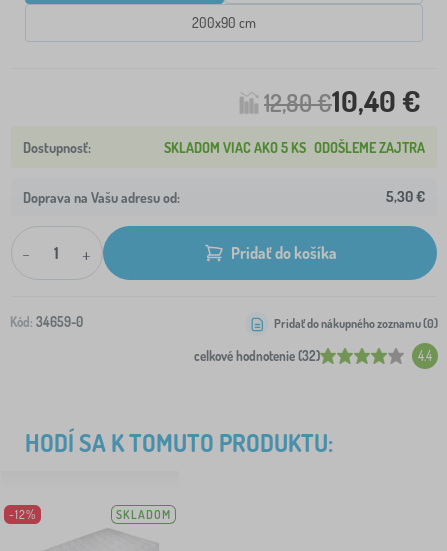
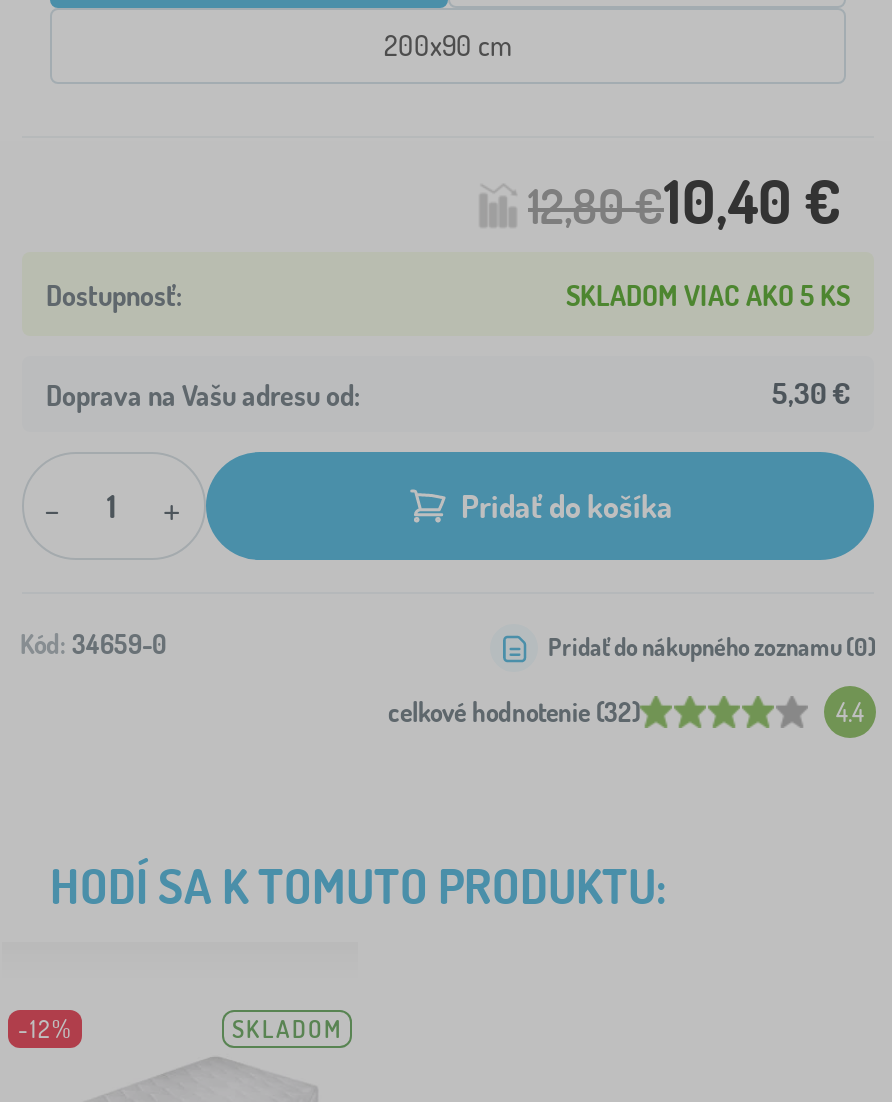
[164,139,425,156] SKLADOM VIAC AKO 5 KS ODOŠLEME ZAJTRA -> [566,277,850,311] SKLADOM VIAC AKO 5 KS

